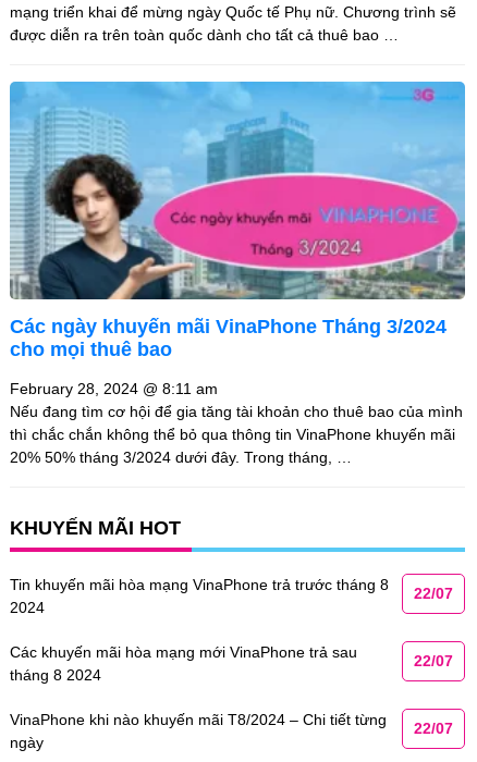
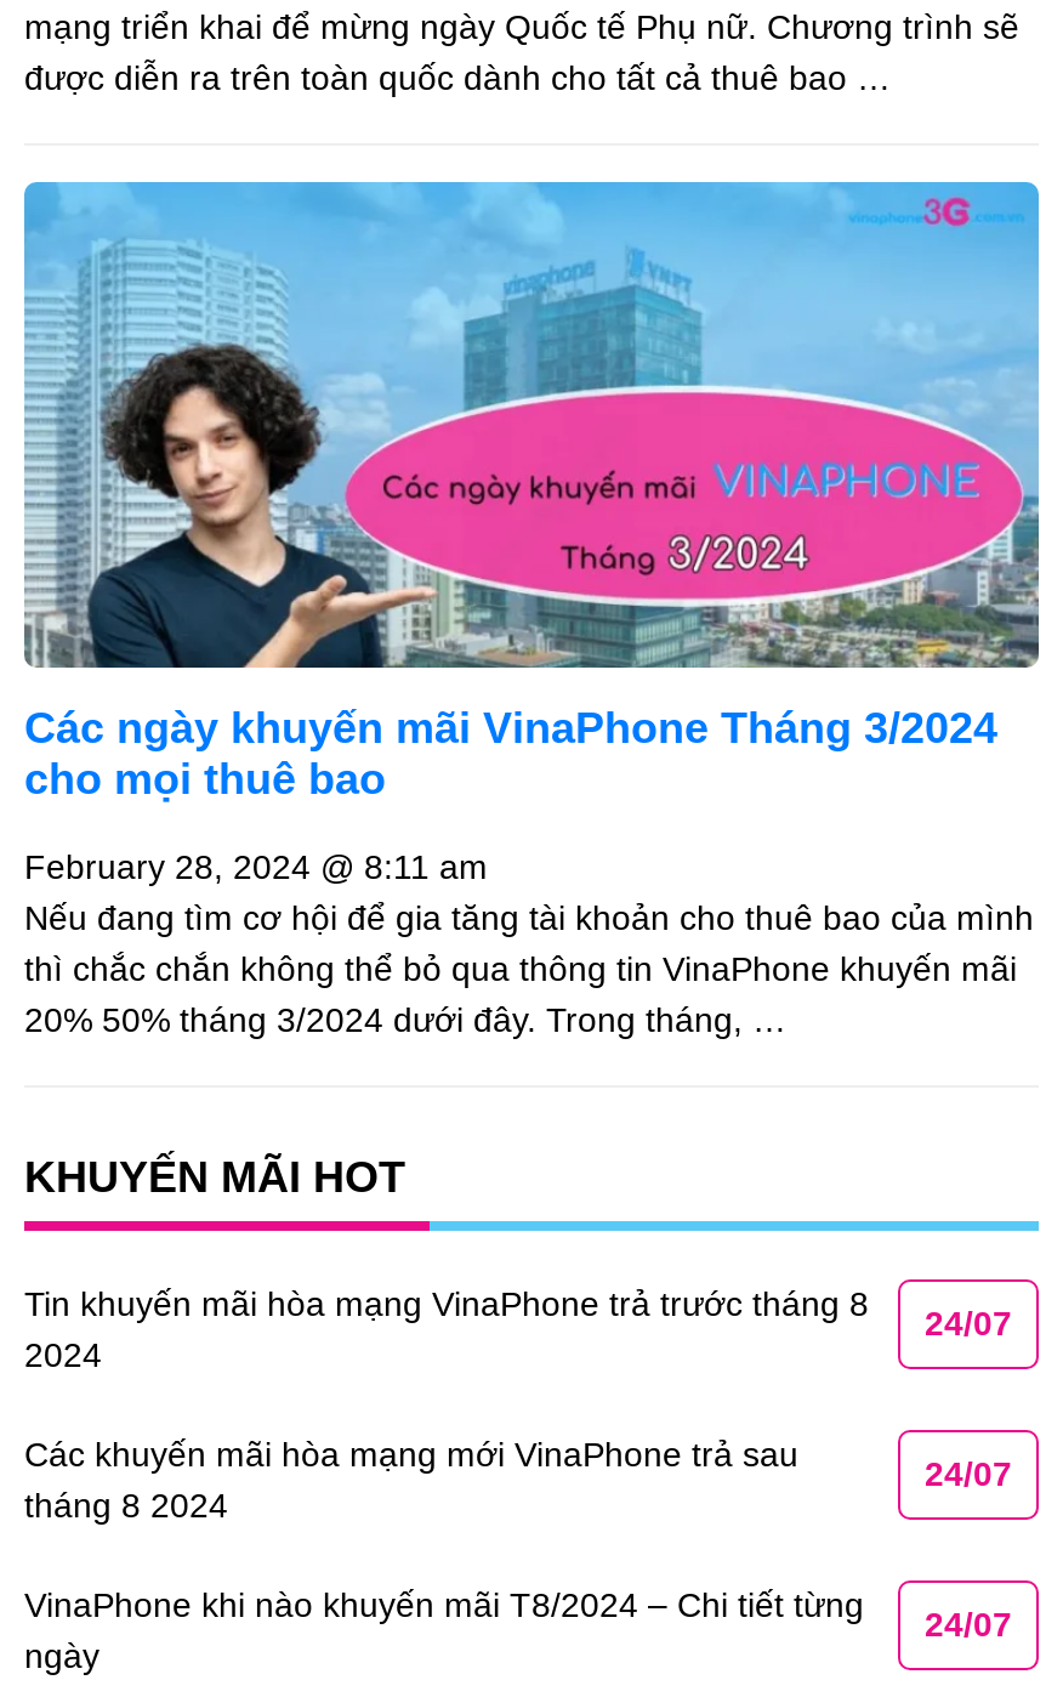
[10,576,453,602] Tin khuyến mãi hòa mạng VinaPhone trả trước tháng 8 22/07 -> [24,1284,1012,1343] Tin khuyến mãi hòa mạng VinaPhone trả trước tháng 8 24/07
[414,652,453,669] 22/07 -> [925,1454,1012,1493] 24/07
[10,711,453,737] VinaPhone khi nào khuyến mãi T8/2024 – Chi tiết từng 22/07 -> [24,1585,1012,1644] VinaPhone khi nào khuyến mãi T8/2024 – Chi tiết từng 24/07

